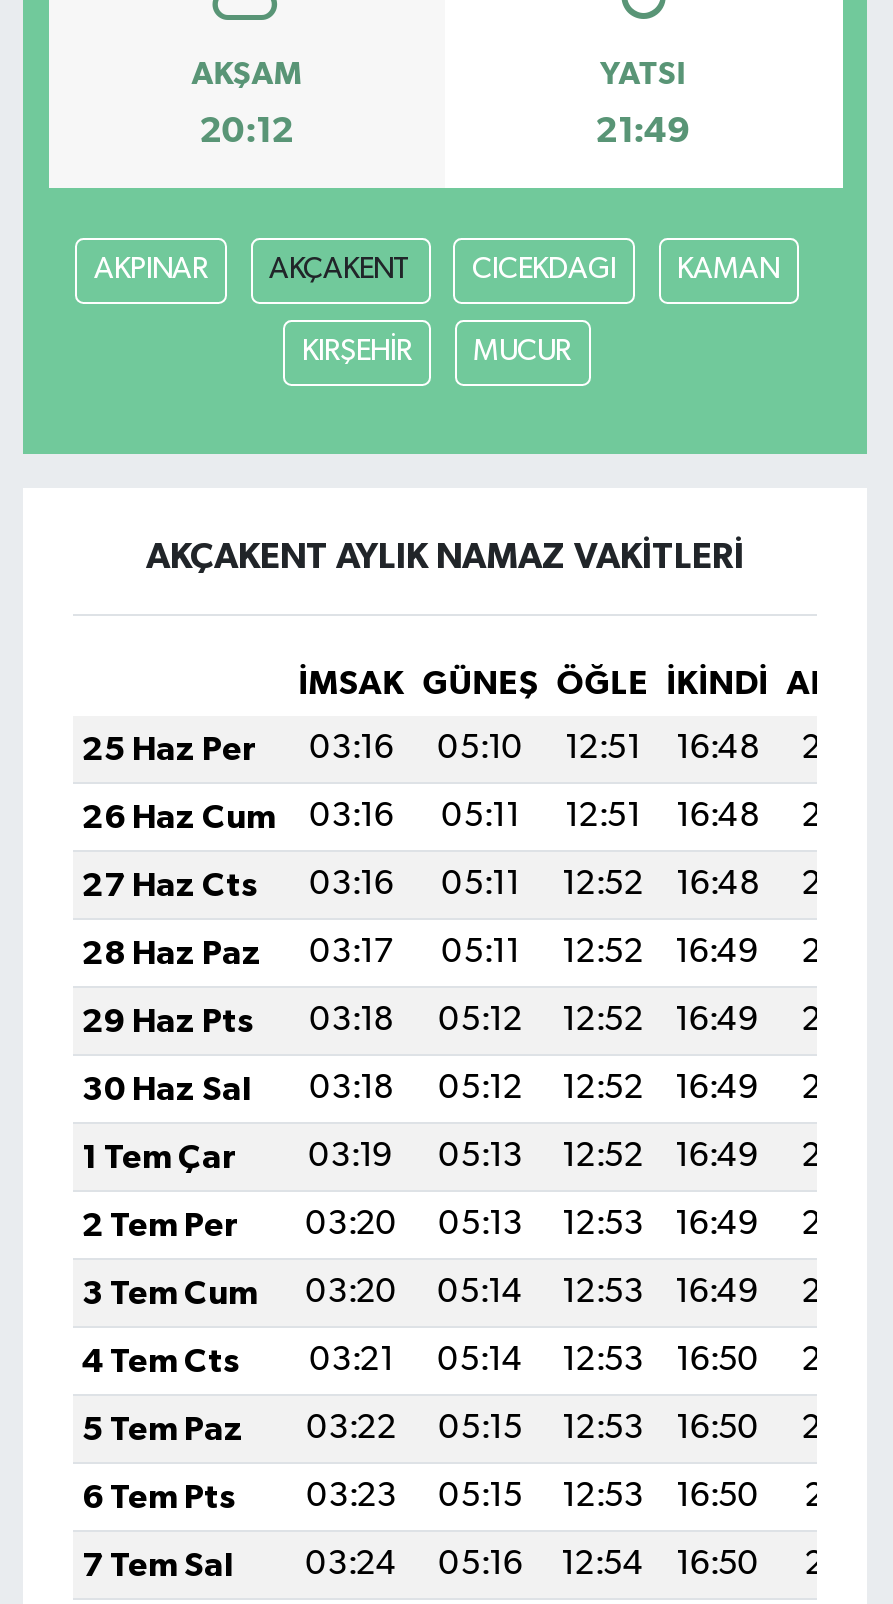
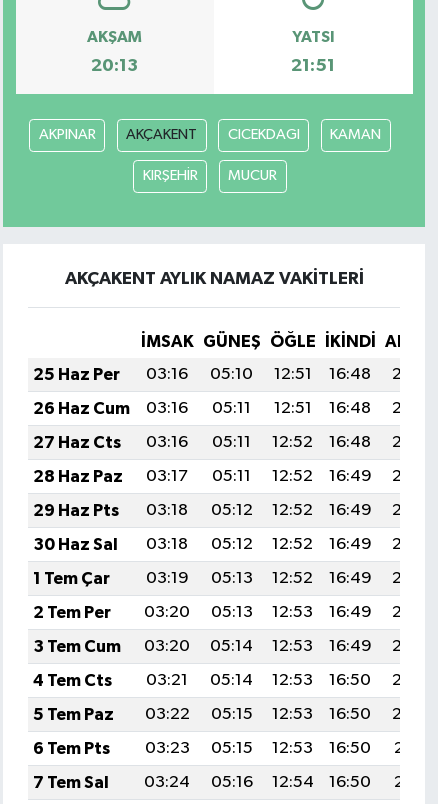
[199,113,293,149] 20:12 -> [91,57,138,75] 20:13
[595,113,691,149] 21:49 -> [291,57,335,75] 21:51

